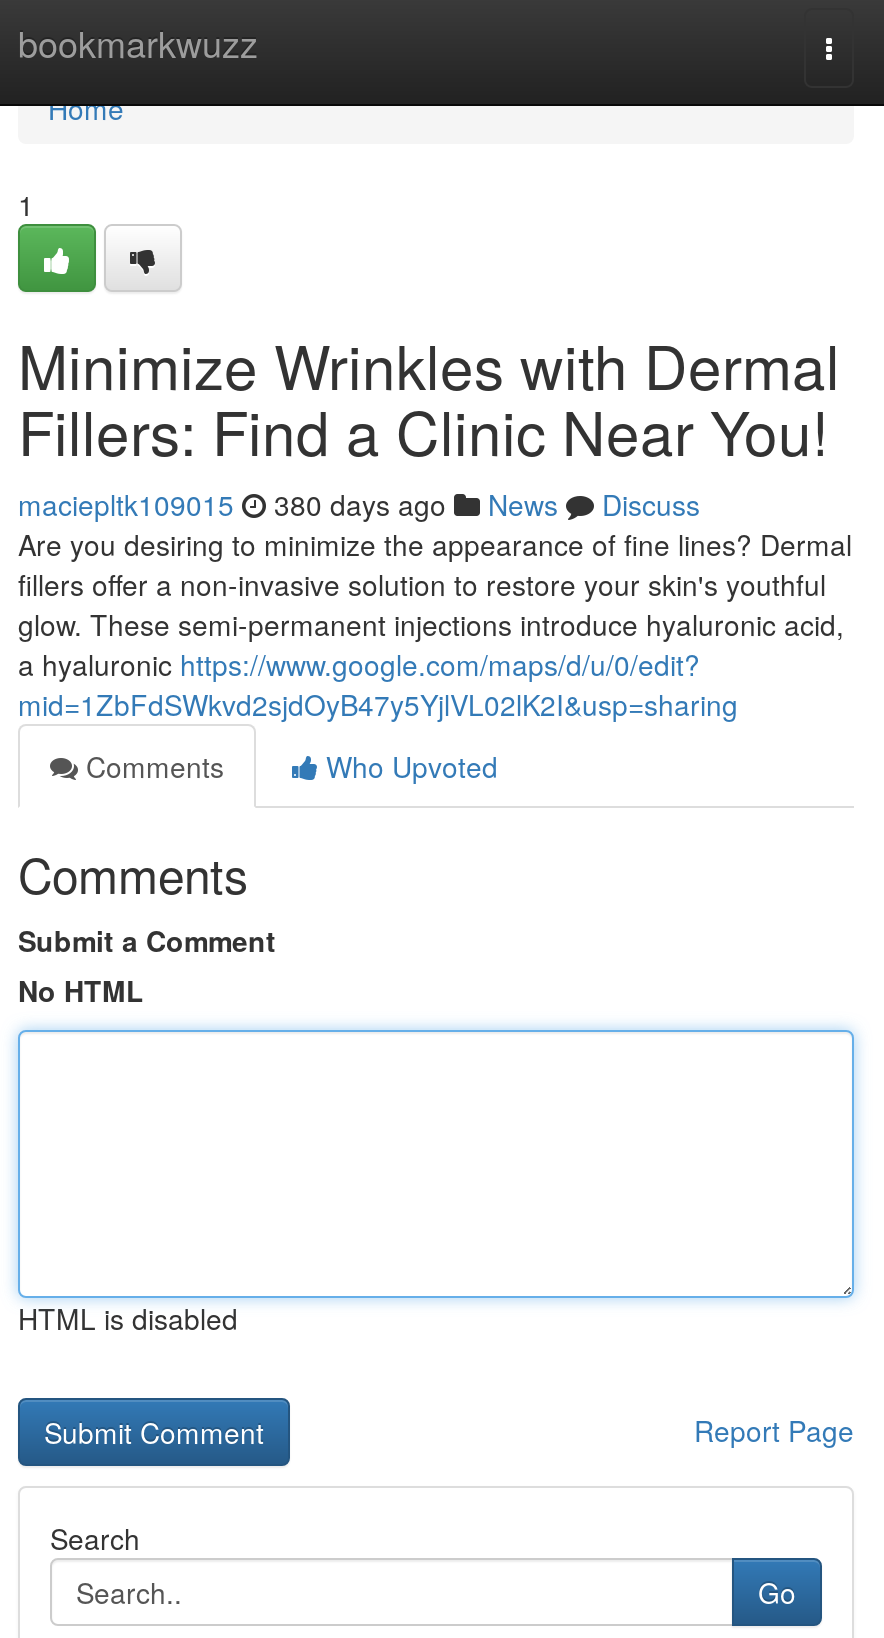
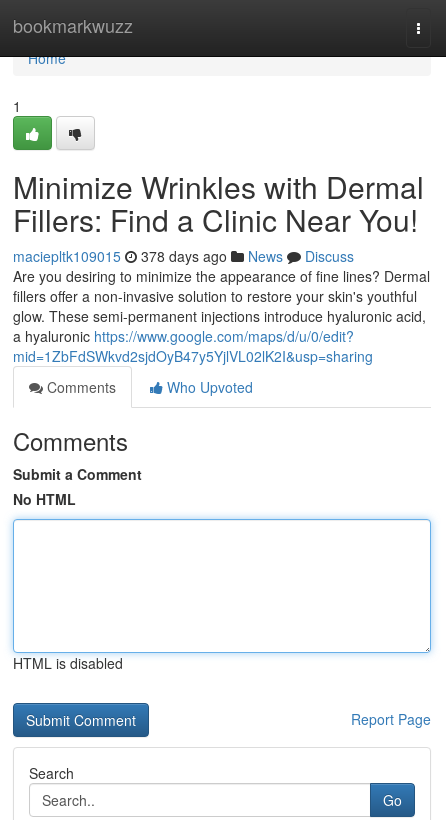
[18,484,700,524] maciepltk109015 380 days ago News Discuss -> [13,246,354,266] maciepltk109015 378 days ago News Discuss

